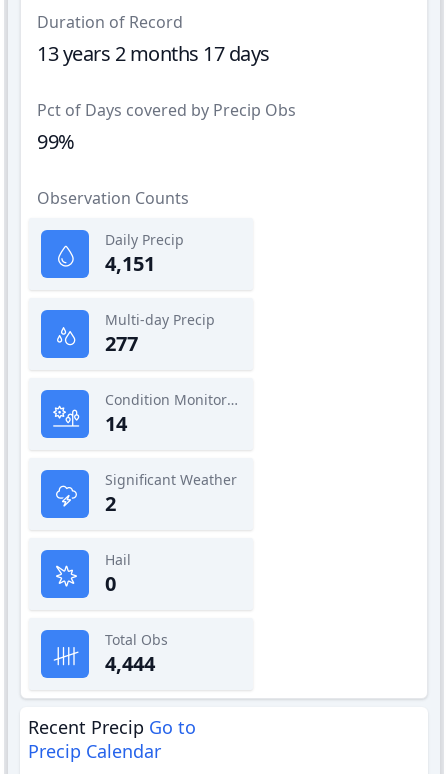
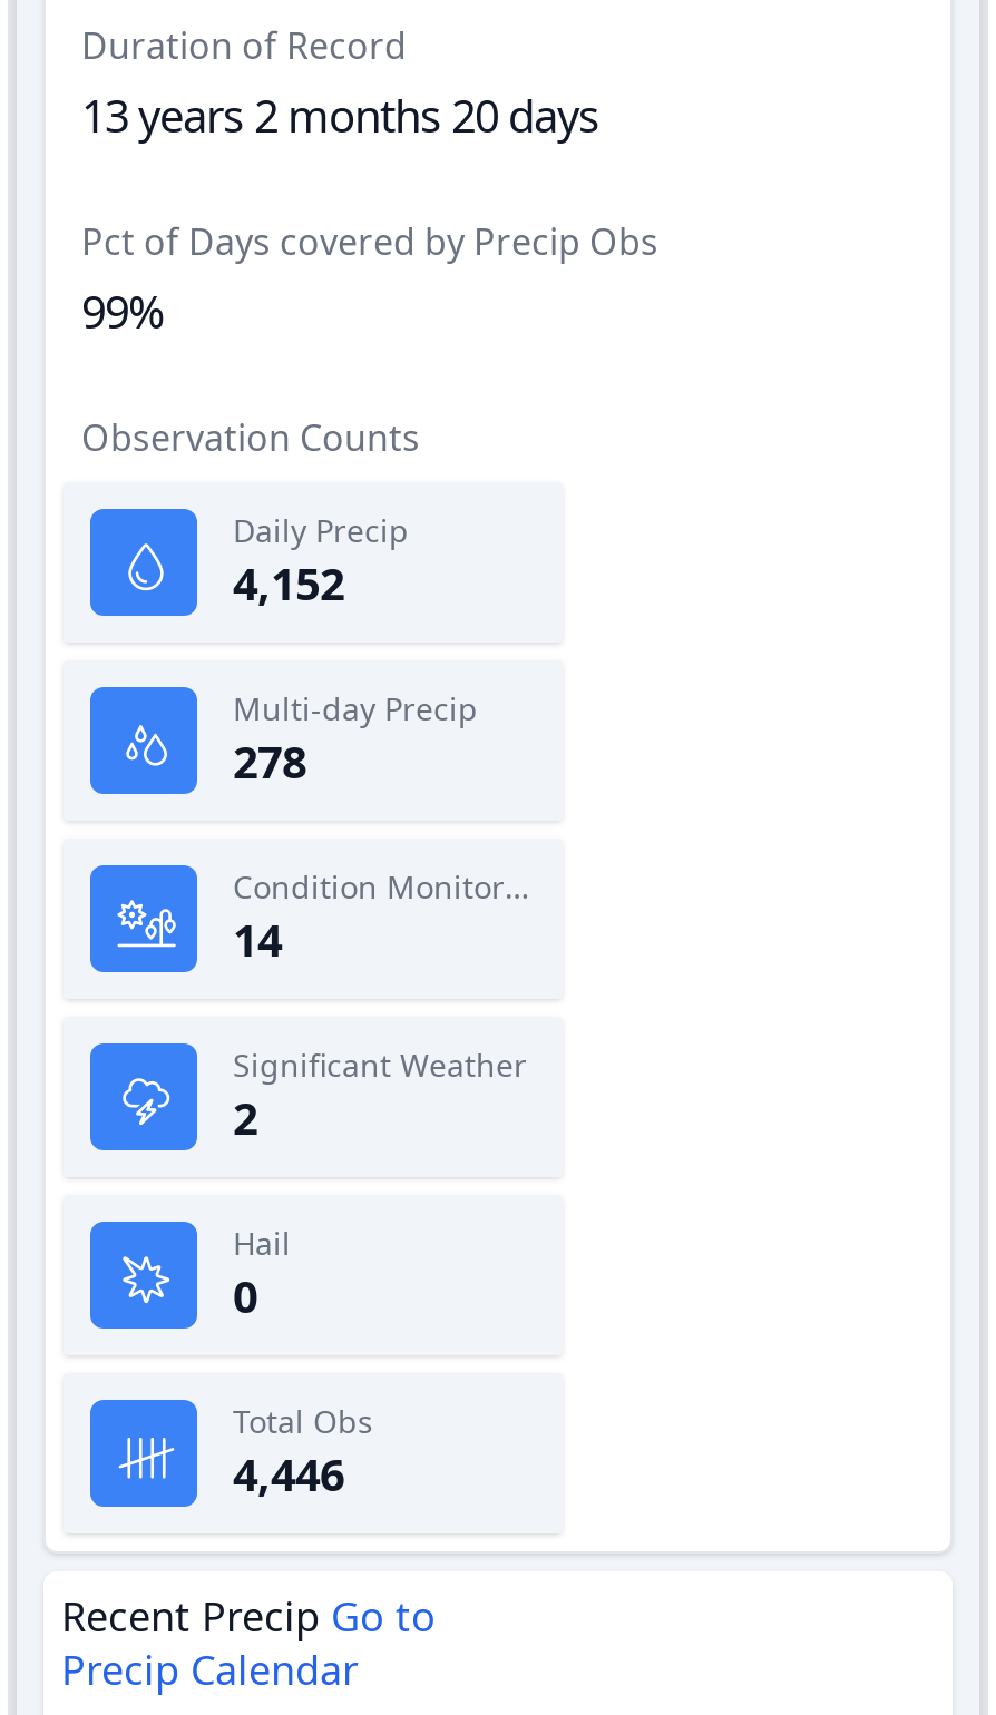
[37,40,269,67] 13 years 2 months 17 days -> [81,86,599,146] 13 years 2 months 20 days
[105,250,155,277] 4,151 -> [233,553,344,614] 4,152
[105,330,138,357] 277 -> [233,732,306,792] 278
[105,650,155,677] 4,444 -> [233,1444,344,1505] 4,446

